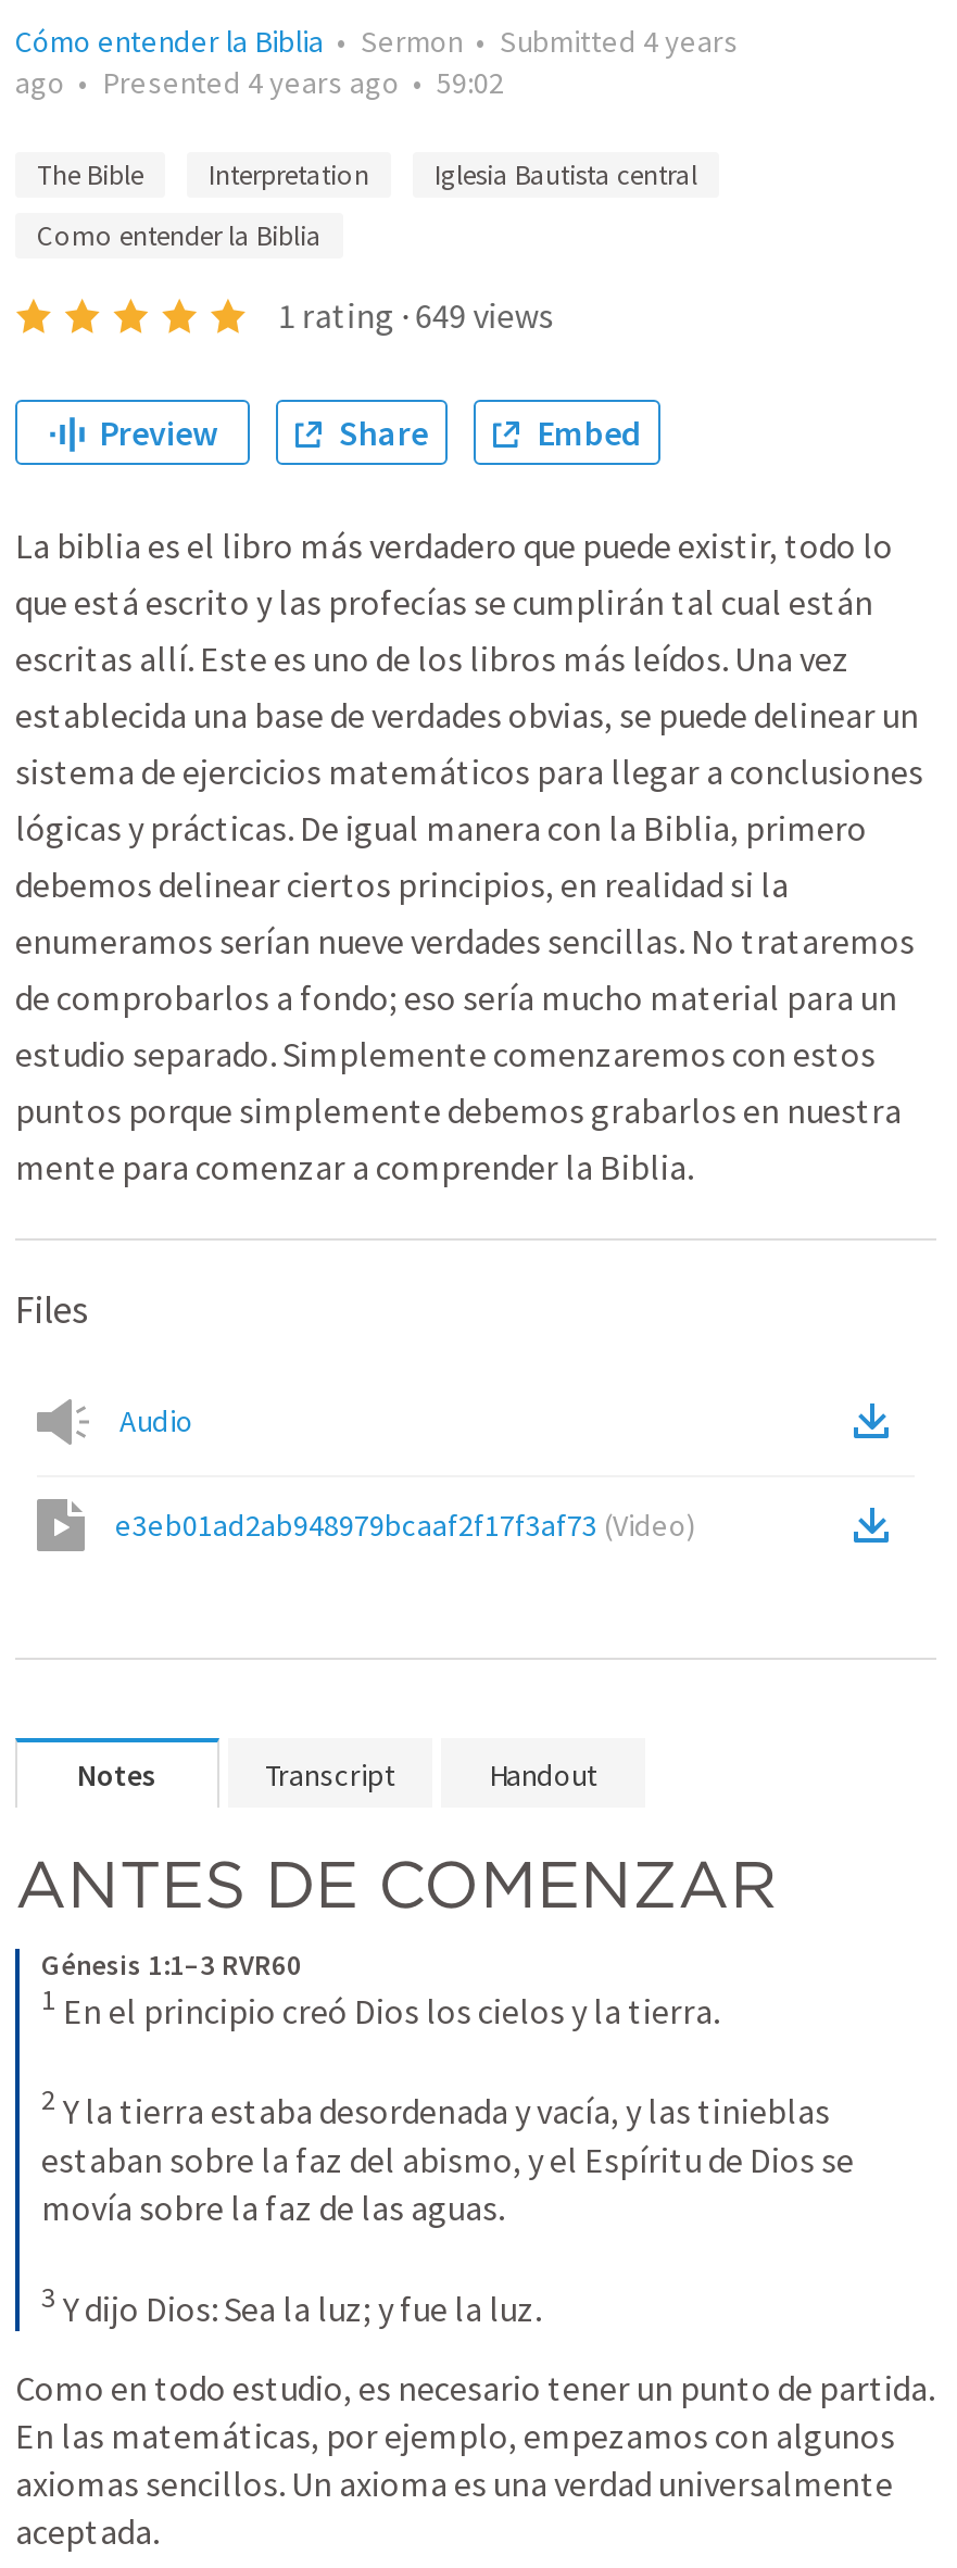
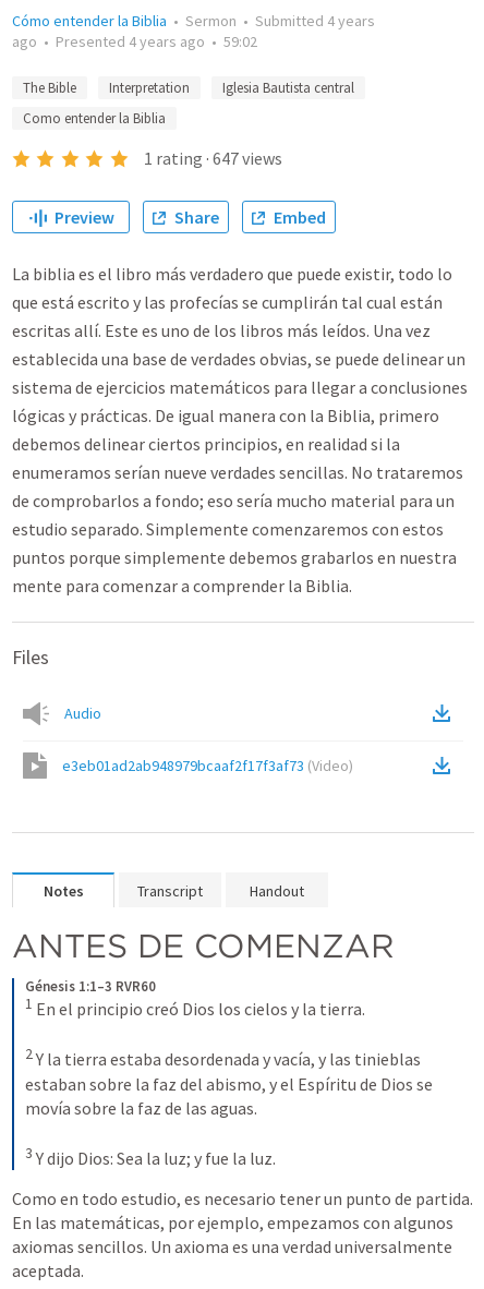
[277,293,553,337] 1 rating · 649 views -> [144,147,282,169] 1 rating · 647 views

